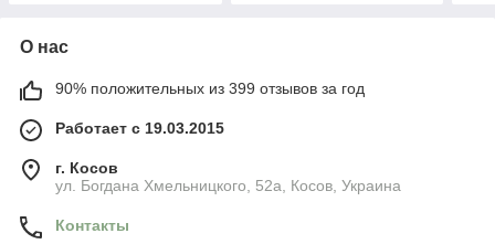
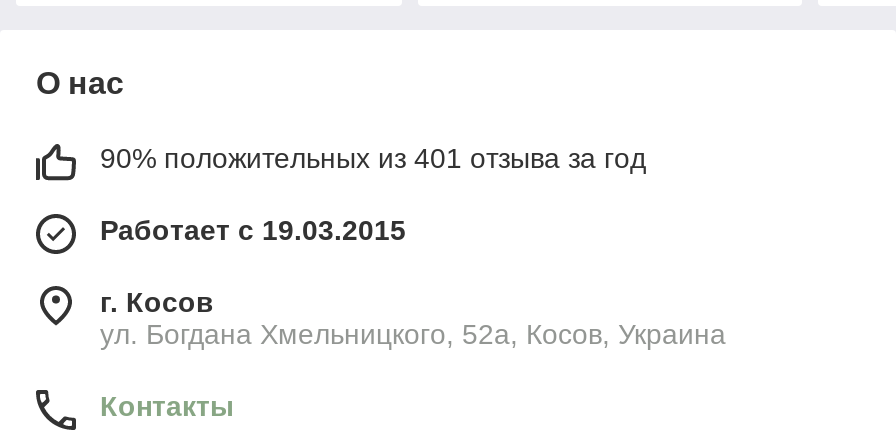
[55,80,365,97] 90% положительных из 399 отзывов за год -> [100,142,646,174] 90% положительных из 401 отзыва за год

